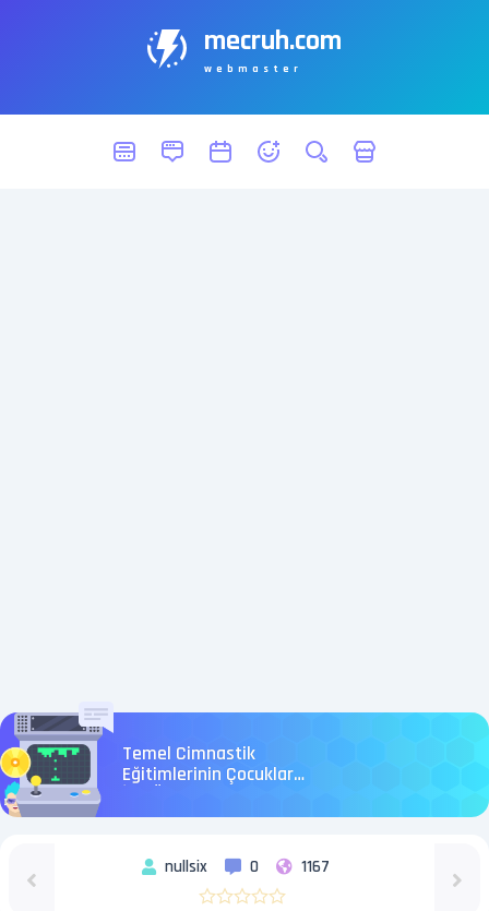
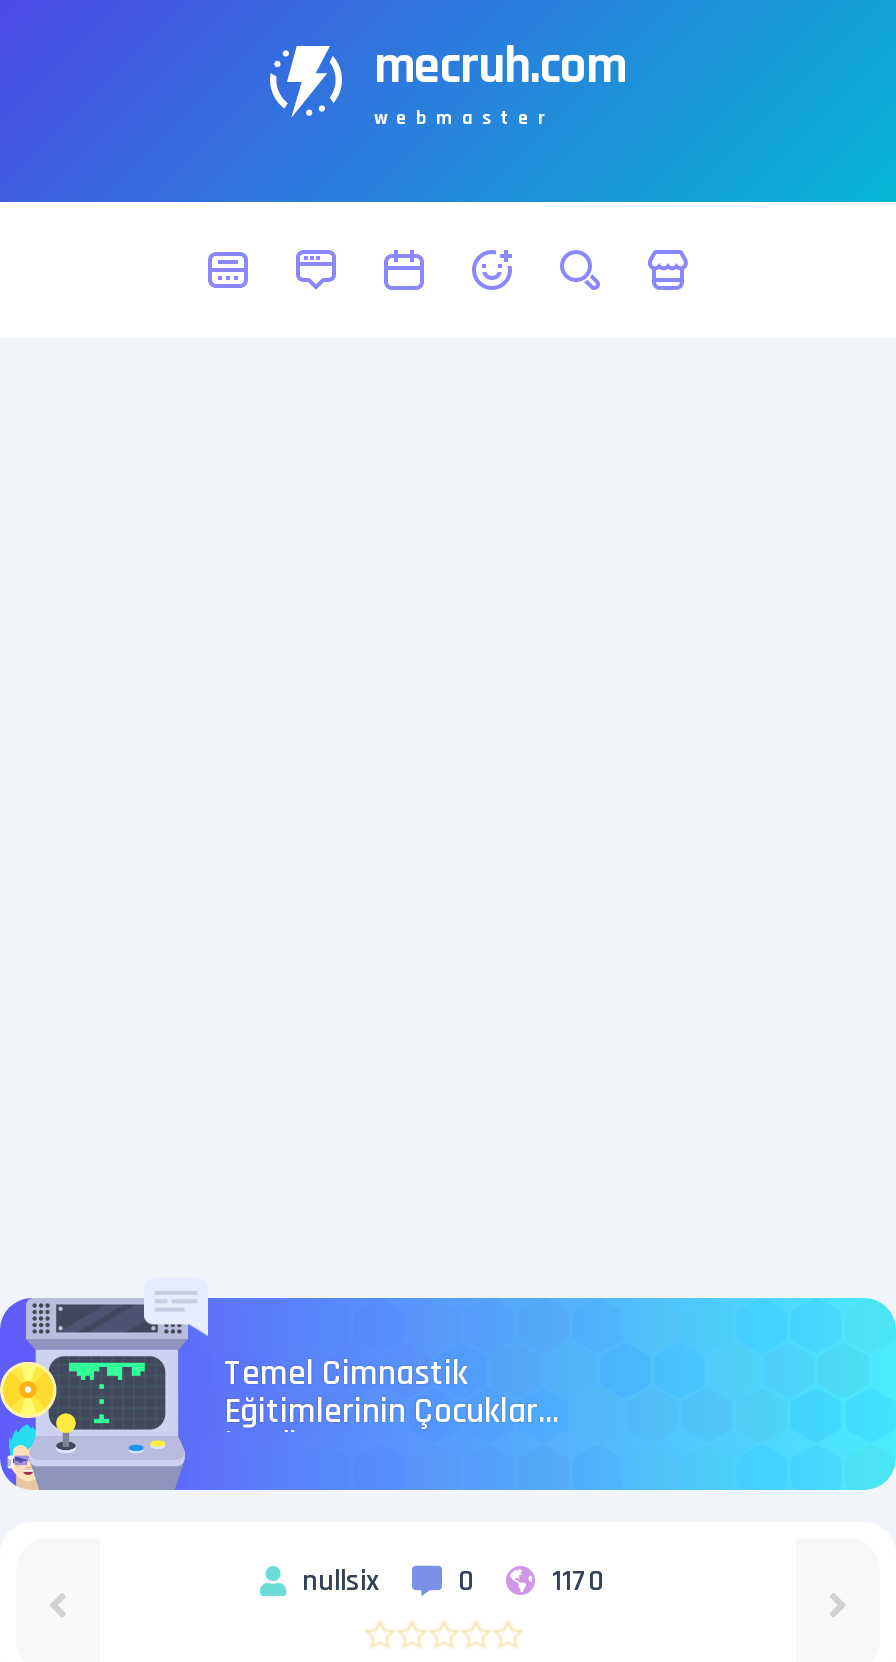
[301,856,330,877] 1167 -> [552,1562,604,1600] 1170

